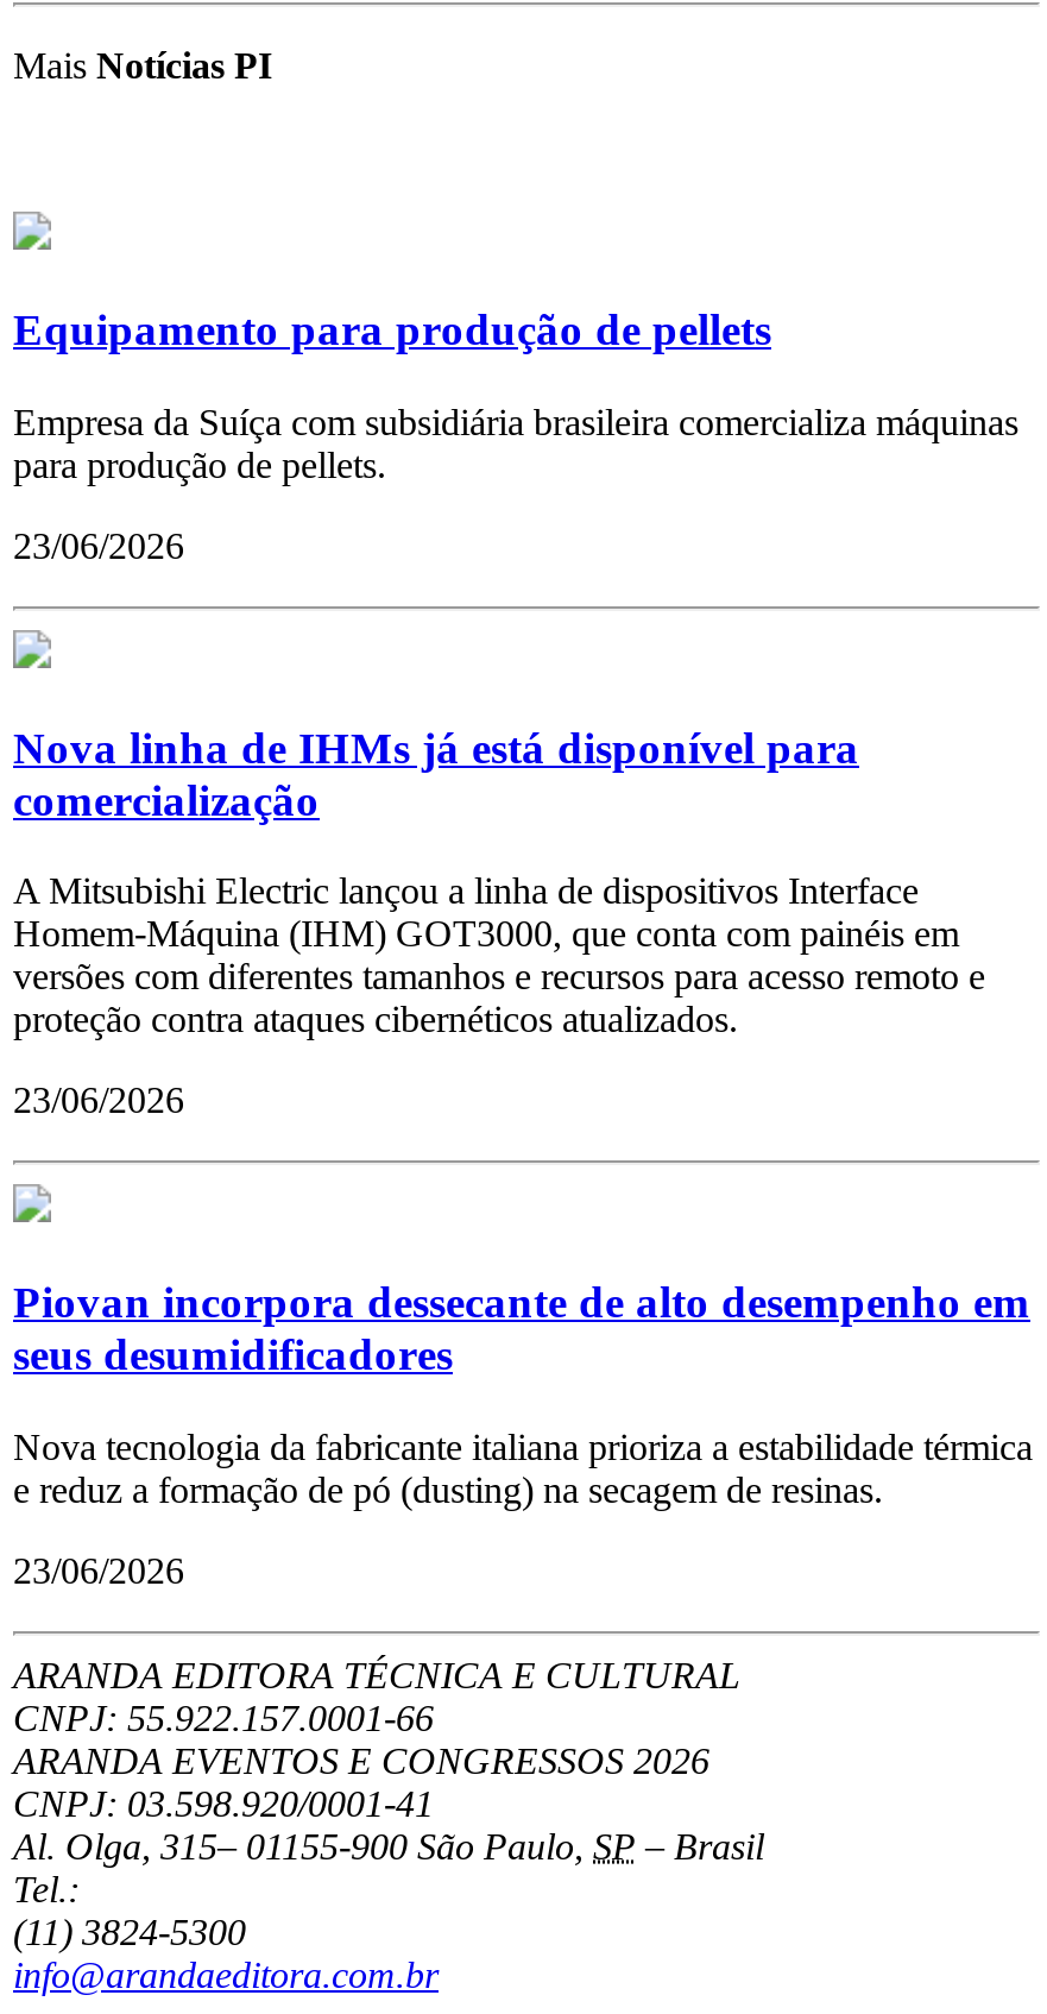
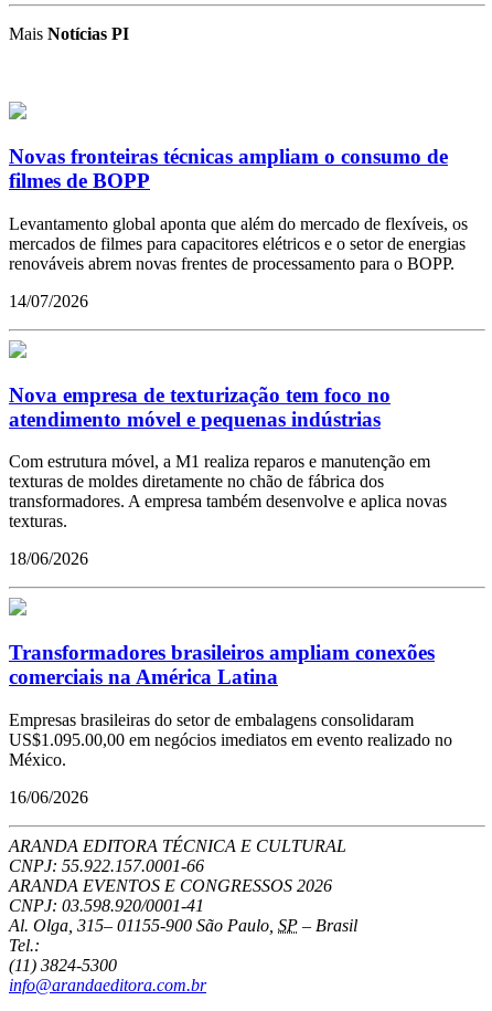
[13,305,771,355] Equipamento para produção de pellets -> [9,145,448,192] Novas fronteiras técnicas ampliam o consumo de | filmes de BOPP
[13,402,1018,485] Empresa da Suíça com subsidiária brasileira comercializa máquinas | para produção de pellets. -> [9,214,468,273] Levantamento global aponta que além do mercado de flexíveis, os | mercados de filmes para capacitores elétricos e o setor de energias | renováveis abrem novas frentes de processamento para o BOPP.
[13,525,184,566] 23/06/2026 -> [9,292,88,310] 14/07/2026
[13,722,859,824] Nova linha de IHMs já está disponível para | comercialização -> [9,383,391,430] Nova empresa de texturização tem foco no | atendimento móvel e pequenas indústrias
[13,871,985,1040] A Mitsubishi Electric lançou a linha de dispositivos Interface | Homem-Máquina (IHM) GOT3000, que conta com painéis em | versões com diferentes tamanhos e recursos para acesso remoto e | proteção contra ataques cibernéticos atualizados. -> [9,452,447,531] Com estrutura móvel, a M1 realiza reparos e manutenção em | texturas de moldes diretamente no chão de fábrica dos | transformadores. A empresa também desenvolve e aplica novas | texturas.
[13,1080,184,1121] 23/06/2026 -> [9,549,88,568] 18/06/2026
[13,1277,1030,1379] Piovan incorpora dessecante de alto desempenho em | seus desumidificadores -> [9,641,435,688] Transformadores brasileiros ampliam conexões | comerciais na América Latina
[13,1426,1033,1509] Nova tecnologia da fabricante italiana prioriza a estabilidade térmica | e reduz a formação de pó (dusting) na secagem de resinas. -> [9,710,452,769] Empresas brasileiras do setor de embalagens consolidaram | US$1.095.00,00 em negócios imediatos em evento realizado no | México.
[13,1550,184,1590] 23/06/2026 -> [9,788,88,806] 16/06/2026

